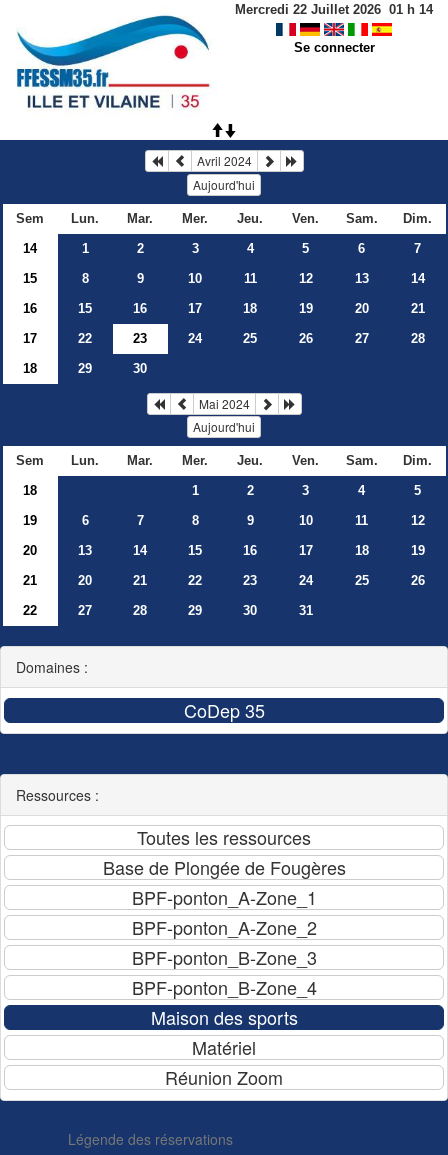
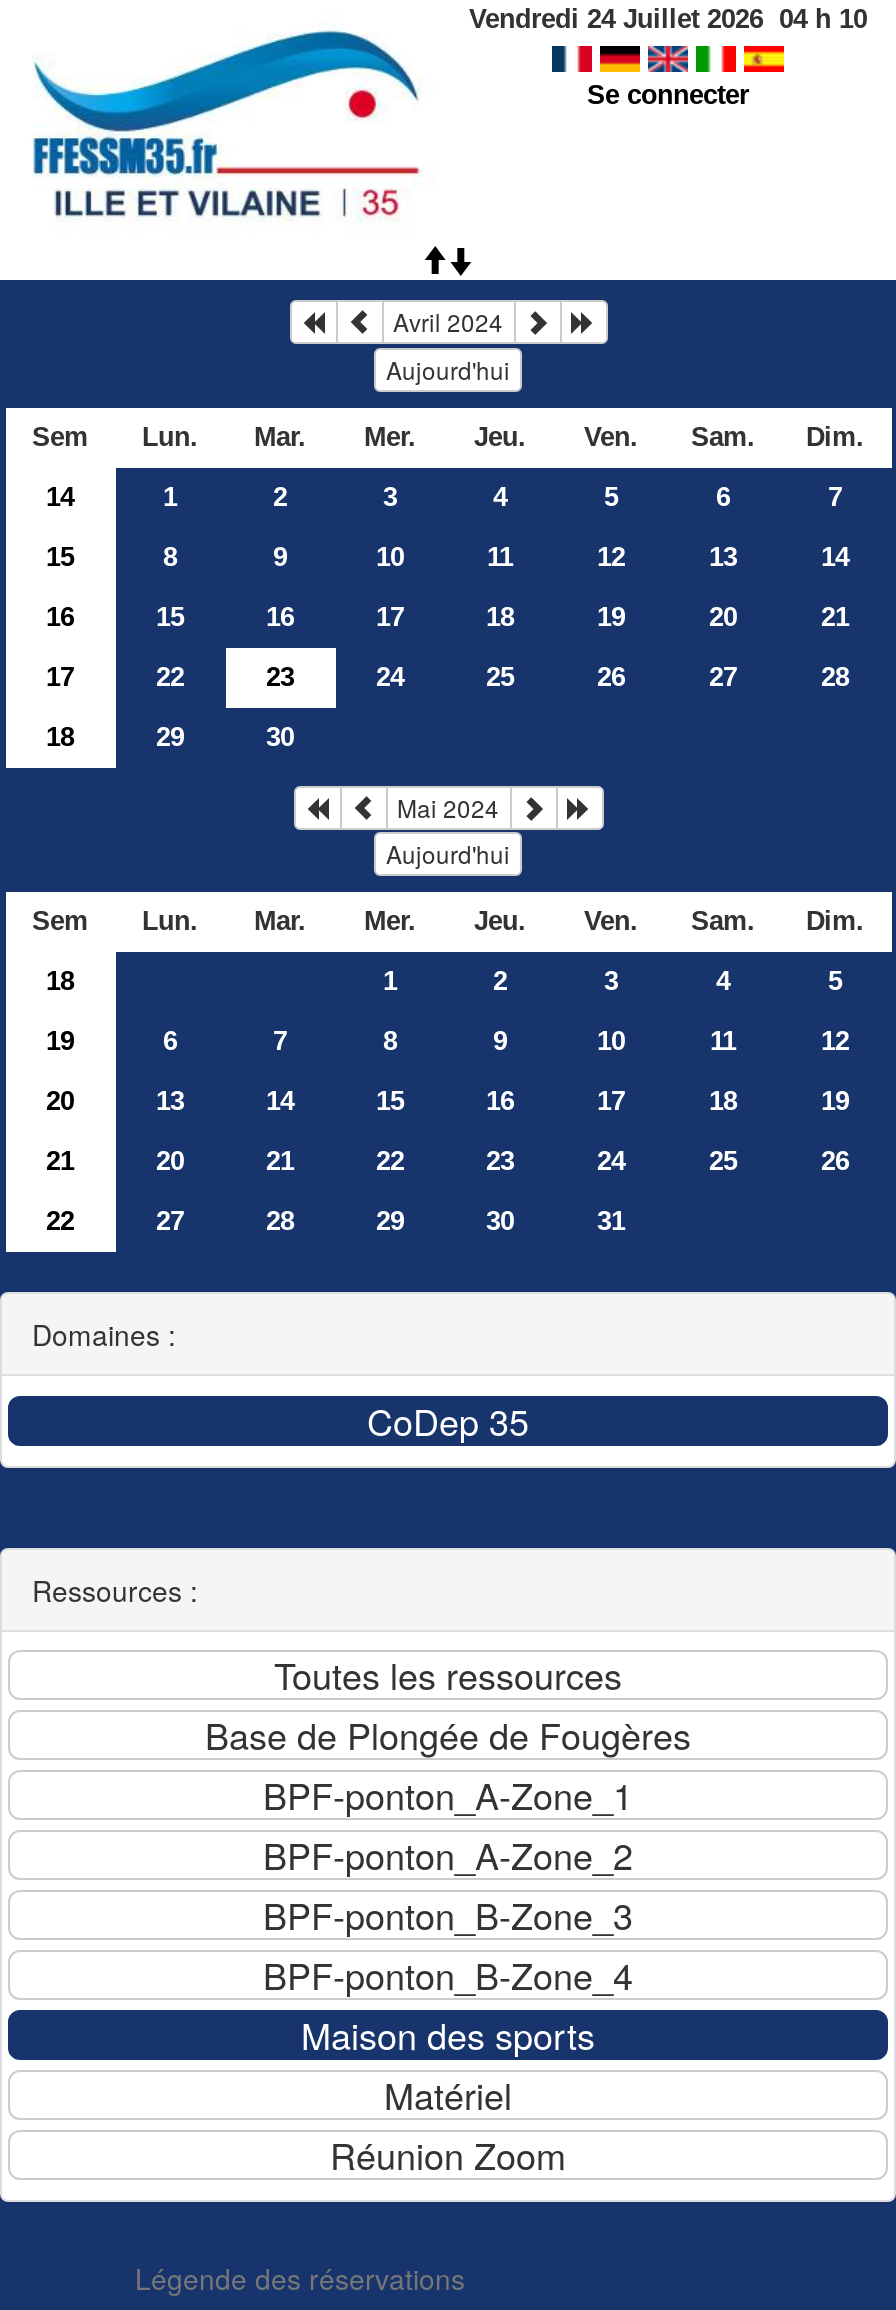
[235,2,433,17] Mercredi 22 Juillet 2026 01 h 14 -> [469,4,867,34] Vendredi 24 Juillet 2026 04 h 10

